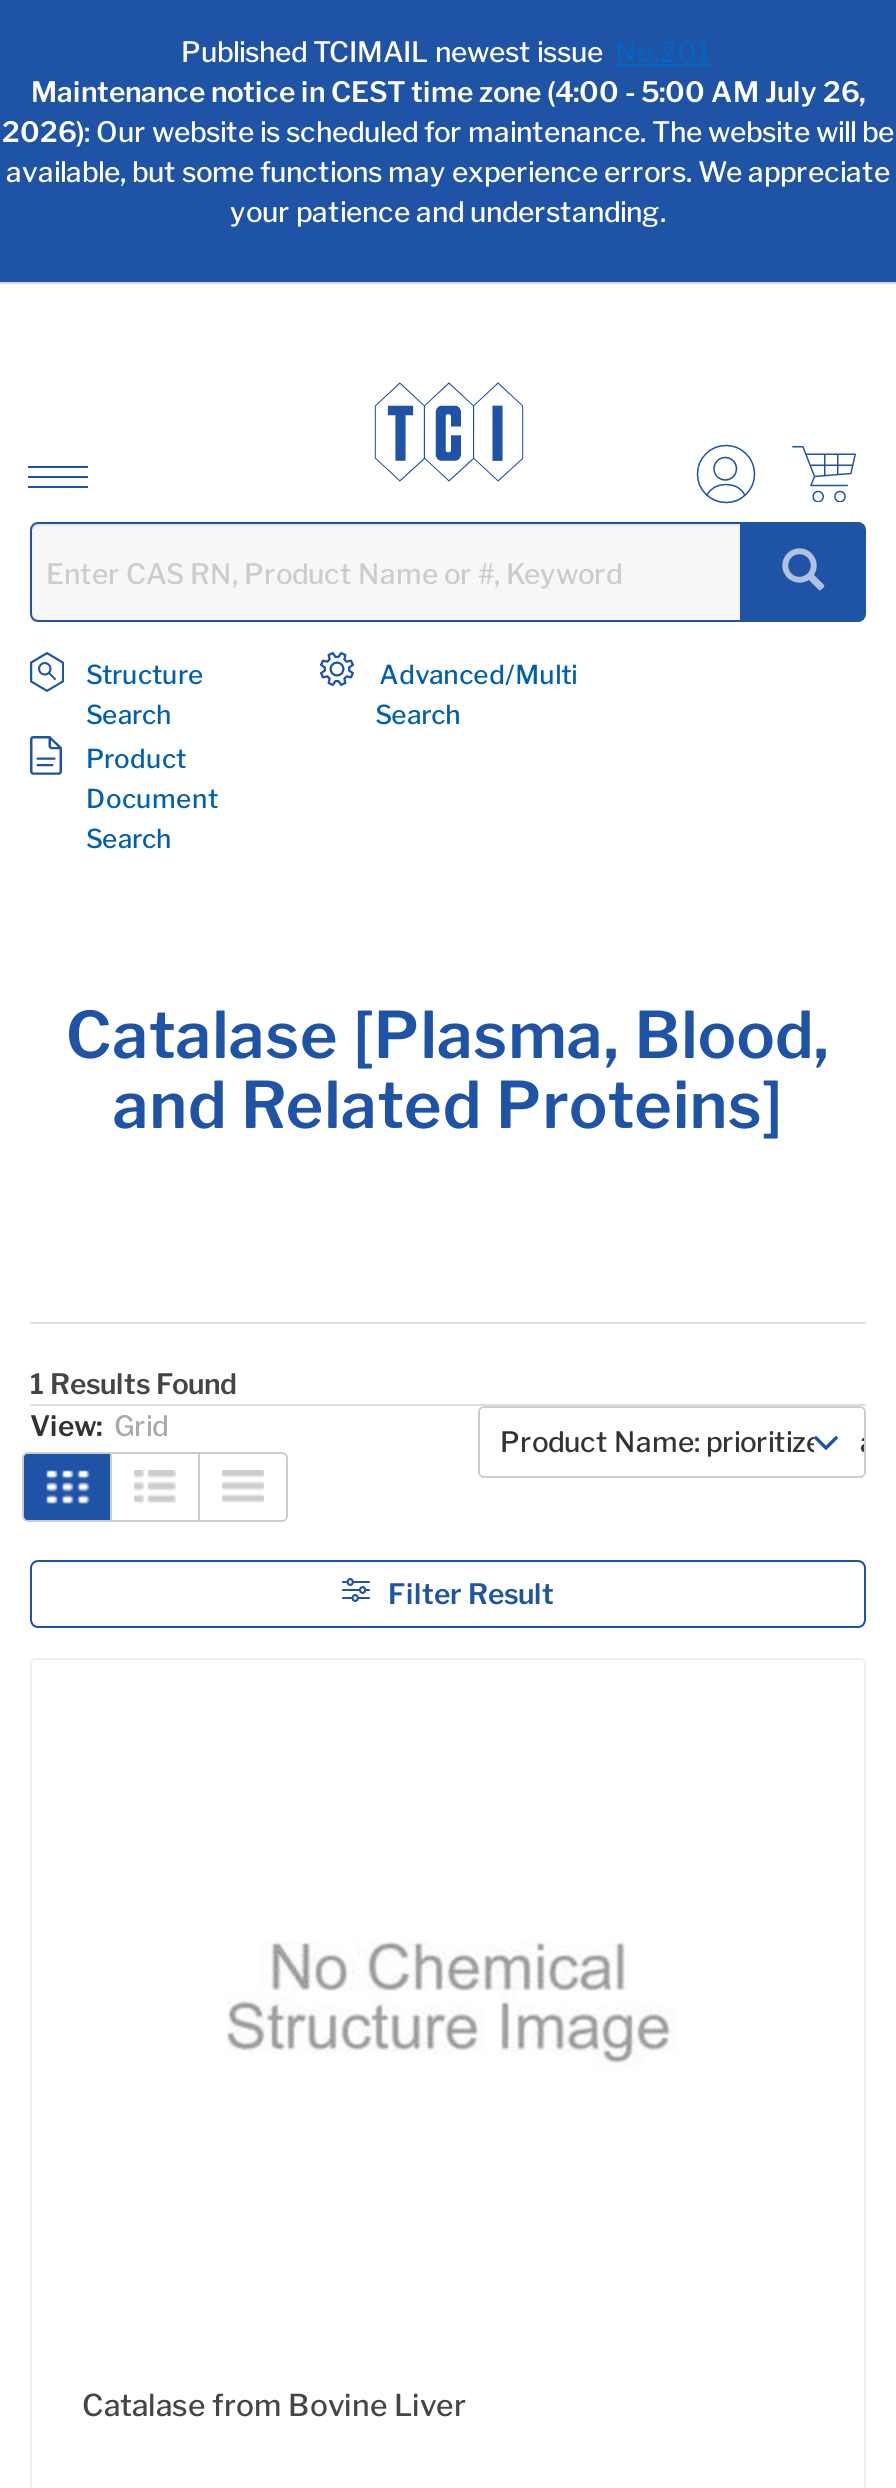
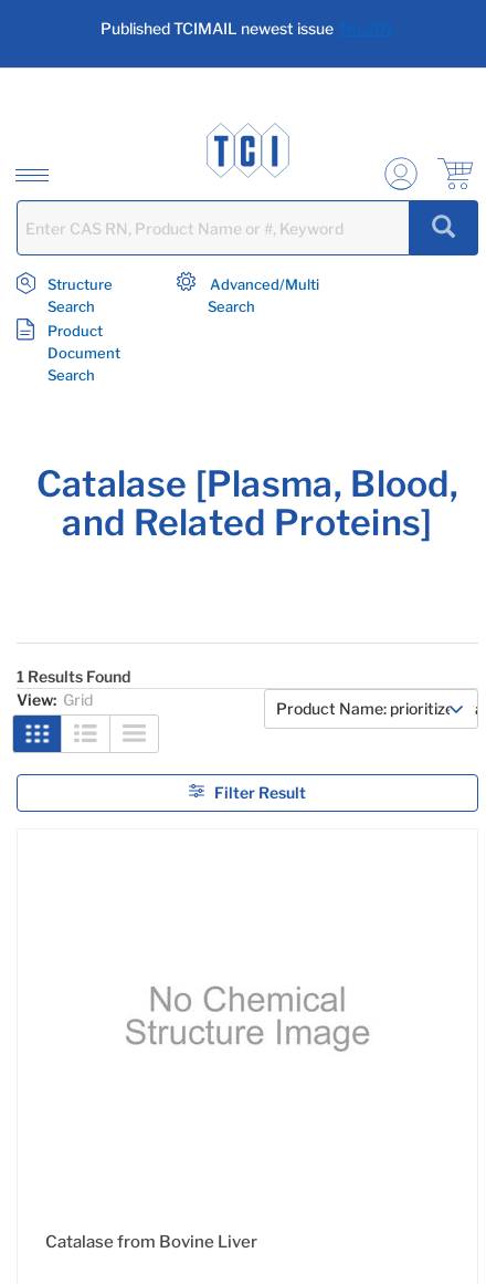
[2,74,894,228] Maintenance notice in CEST time zone (4:00 - 5:00 AM July 26, | 2026): Our website is scheduled for maintenance. The website will be | available, but some functions may experience errors. We appreciate | your patience and understanding. -> none

